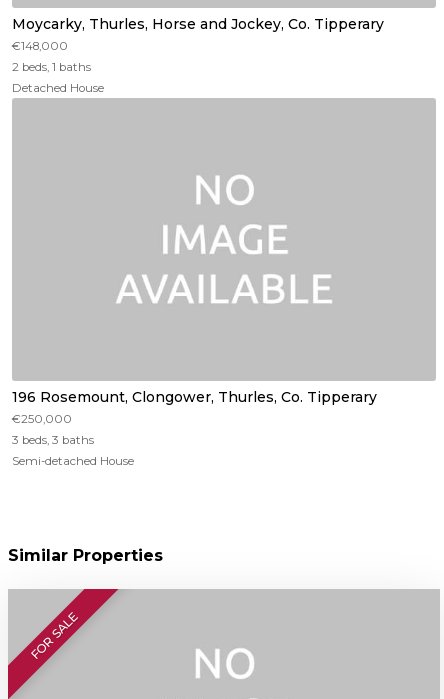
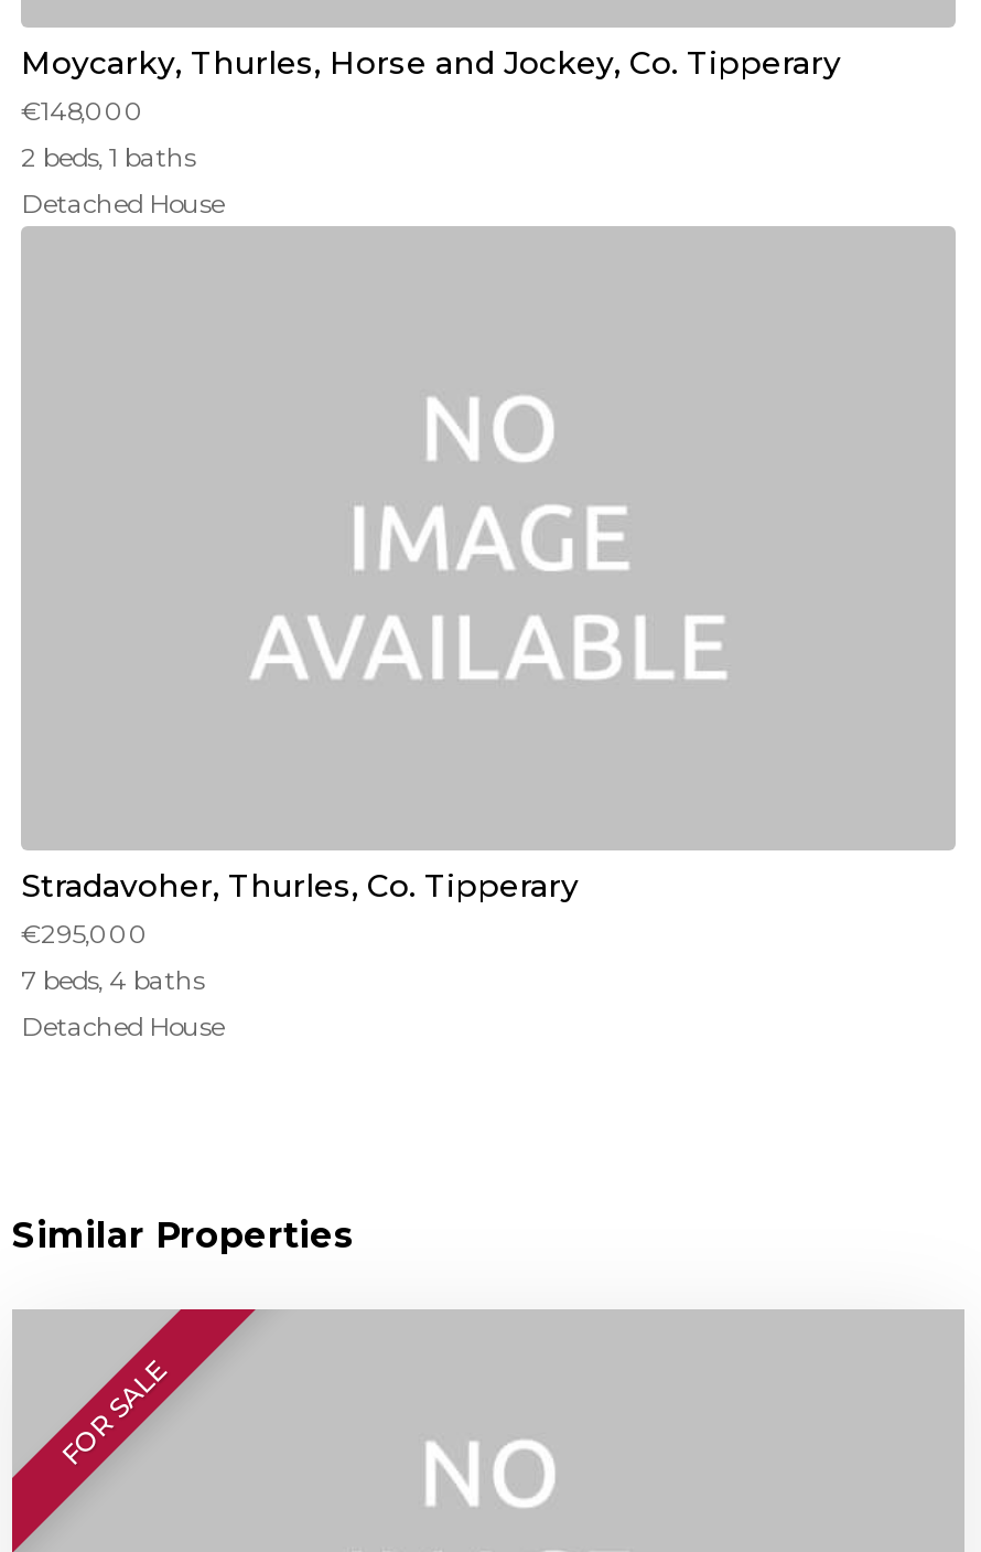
[12,388,377,426] 196 Rosemount, Clongower, Thurles, Co. Tipperary | €250,000 -> [21,865,579,949] Stradavoher, Thurles, Co. Tipperary | €295,000
[12,433,94,447] 3 beds, 3 baths -> [21,965,204,996] 7 beds, 4 baths
[12,454,134,468] Semi-detached House -> [21,1011,224,1042] Detached House

